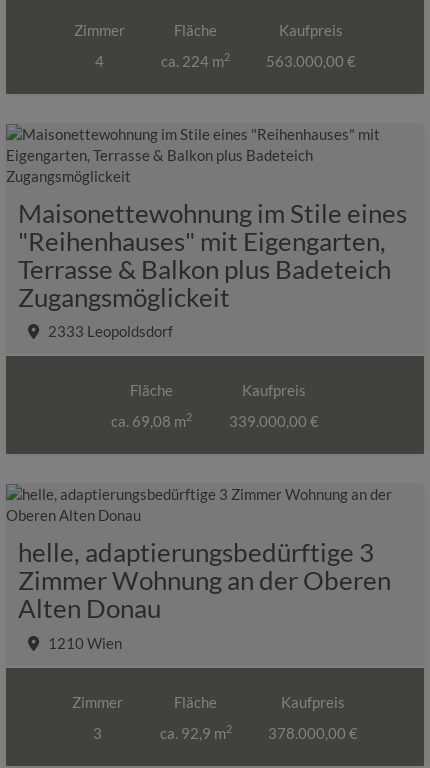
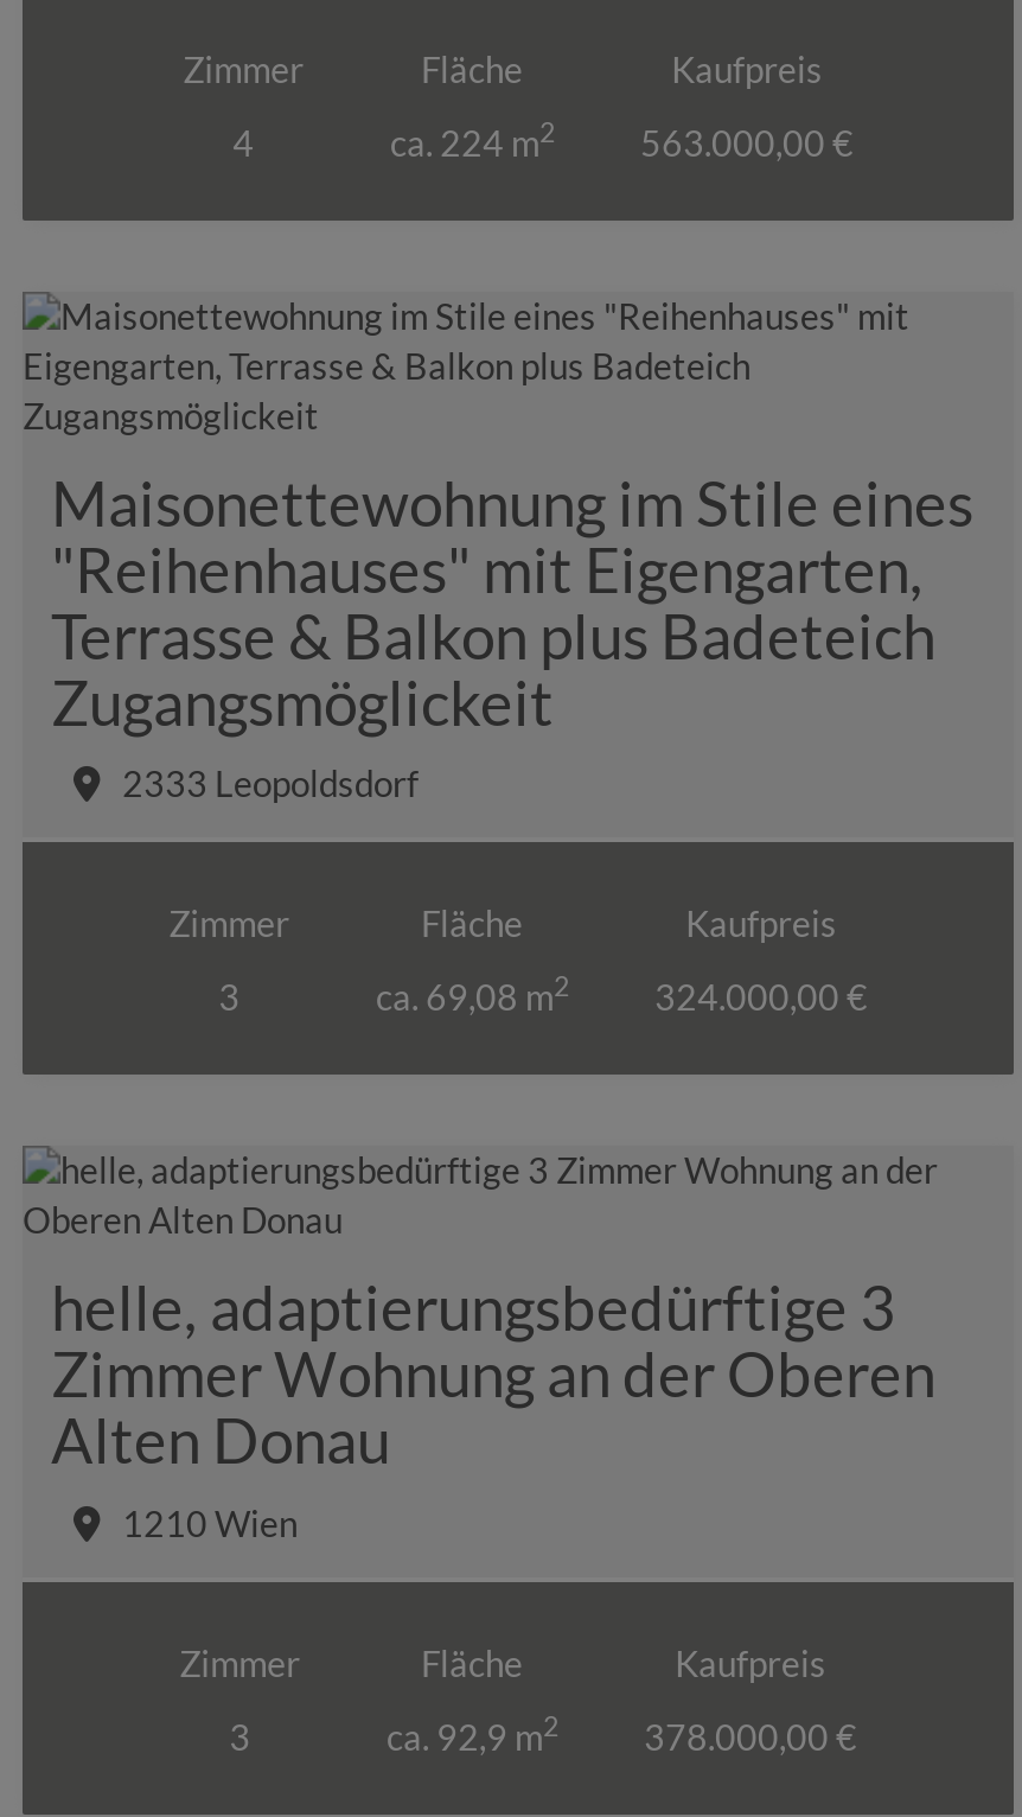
none -> [169,901,290,1018] Zimmer | 3
[229,412,319,430] 339.000,00 € -> [654,975,868,1018] 324.000,00 €

